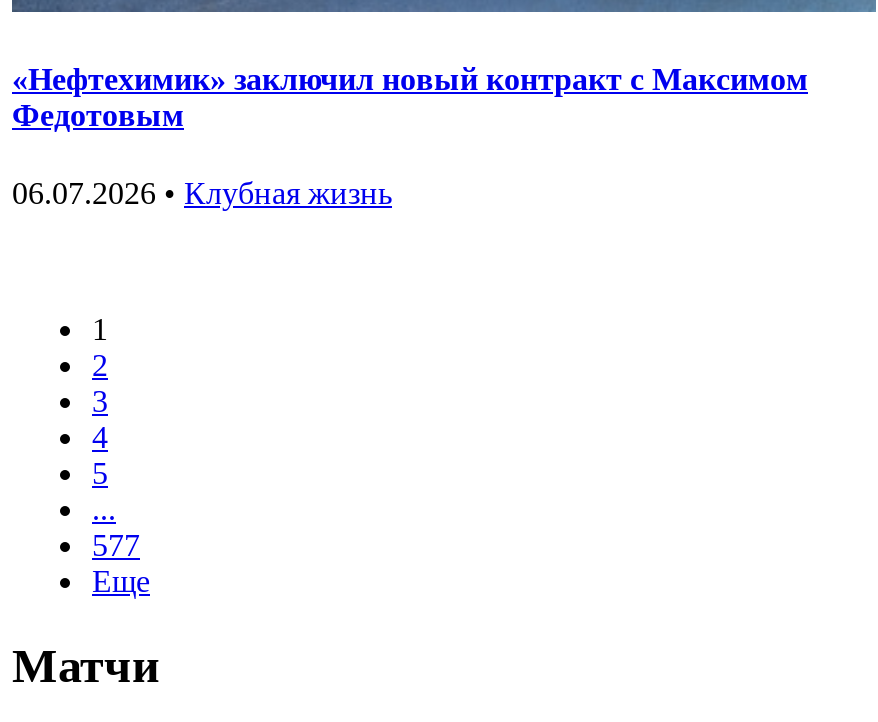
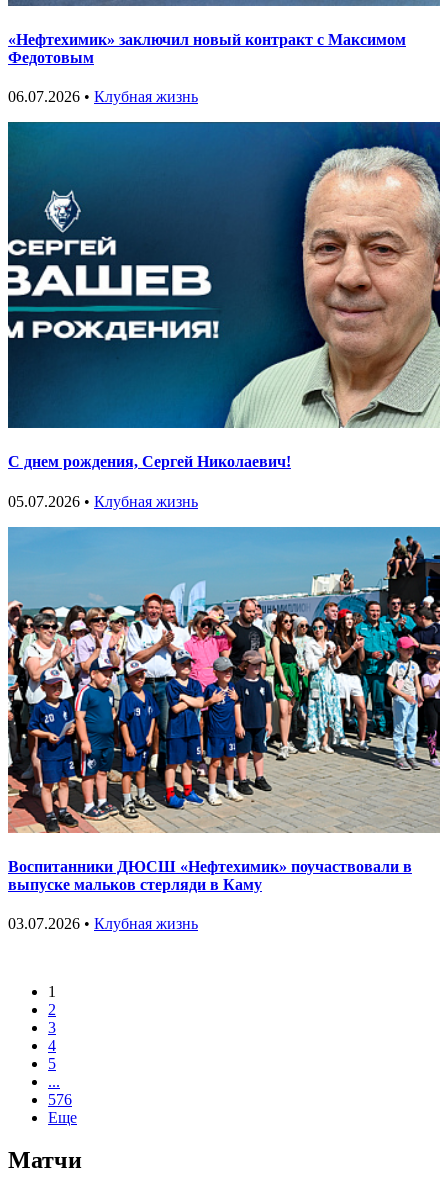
none -> [7,526,441,932] [image] | Воспитанники ДЮСШ «Нефтехимик» поучаствовали в | выпуске мальков стерляди в Каму | 03.07.2026 • Клубная жизнь
none -> [8,121,441,510] [image] | С днем рождения, Сергей Николаевич! | 05.07.2026 • Клубная жизнь
[92,528,140,562] 577 -> [48,1091,72,1108] 576

